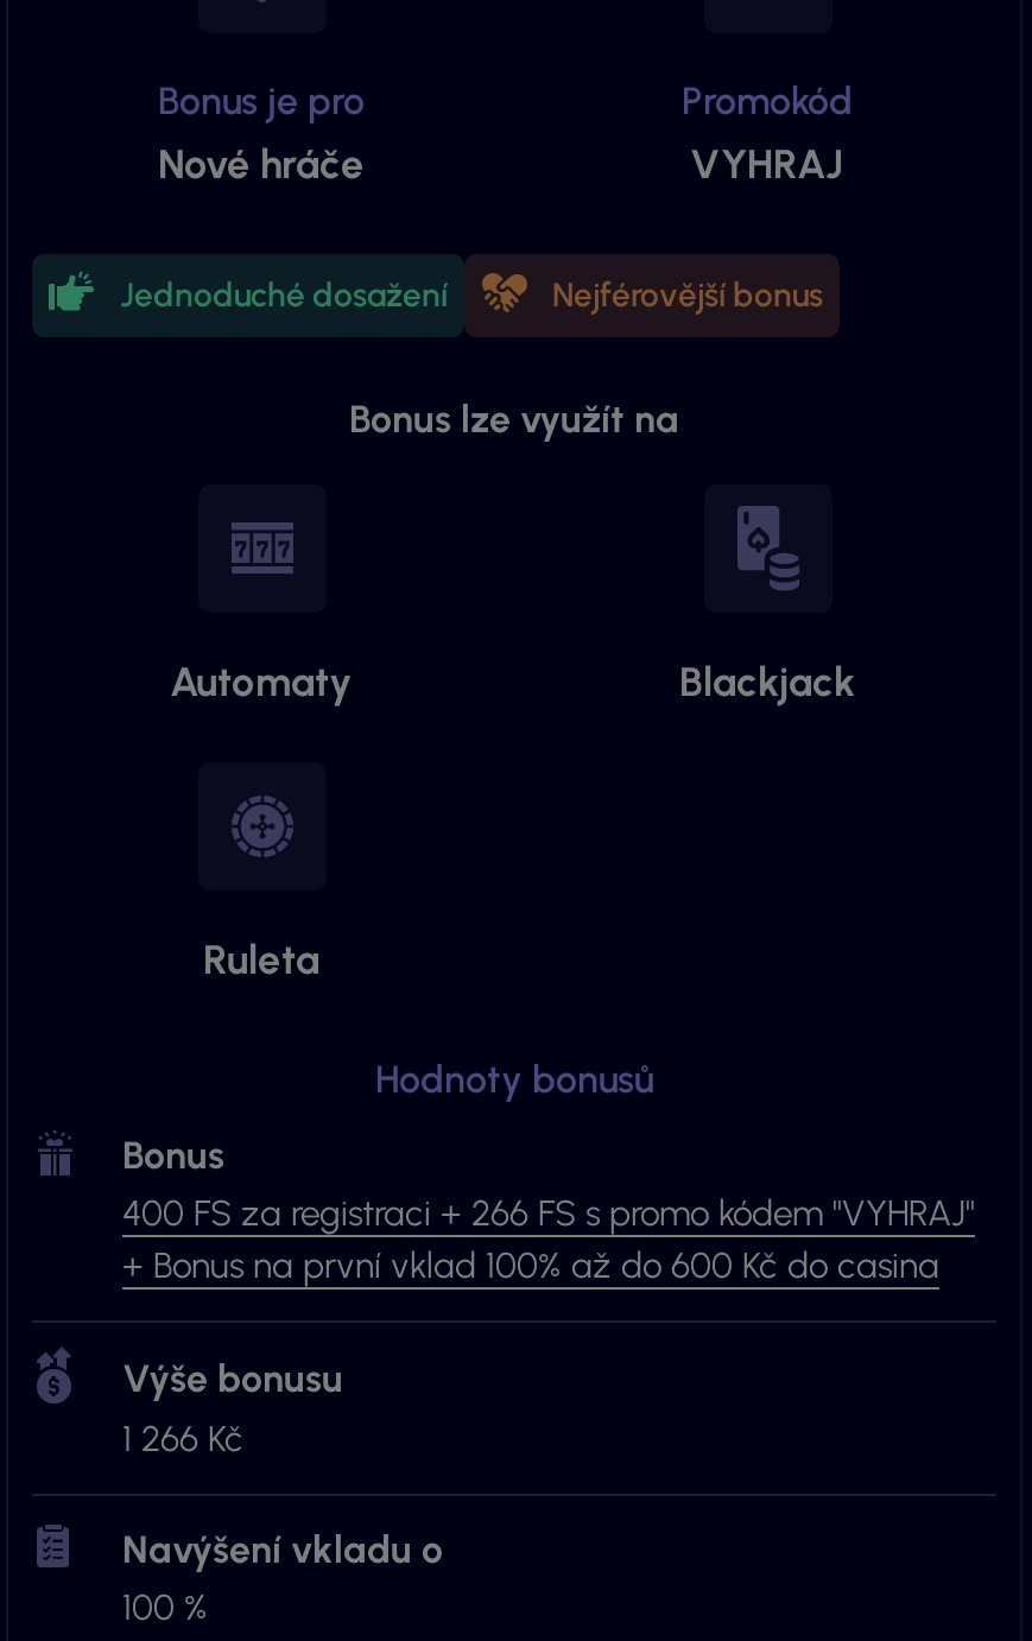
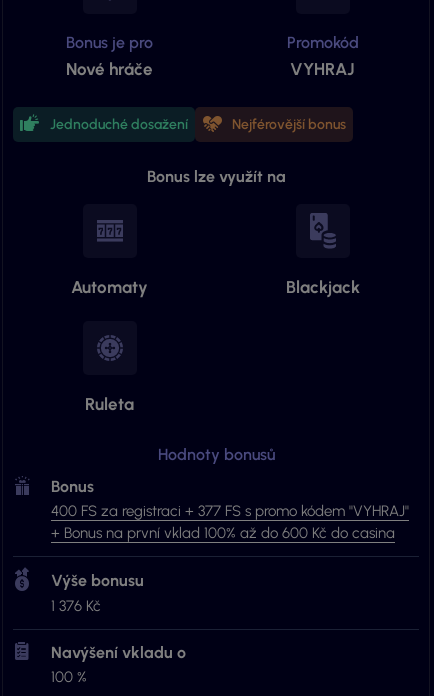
[122,1192,975,1235] 400 FS za registraci + 266 FS s promo kódem "VYHRAJ" -> [51,502,409,520] 400 FS za registraci + 377 FS s promo kódem "VYHRAJ"
[122,1418,243,1461] 1 266 Kč -> [51,597,101,615] 1 376 Kč

